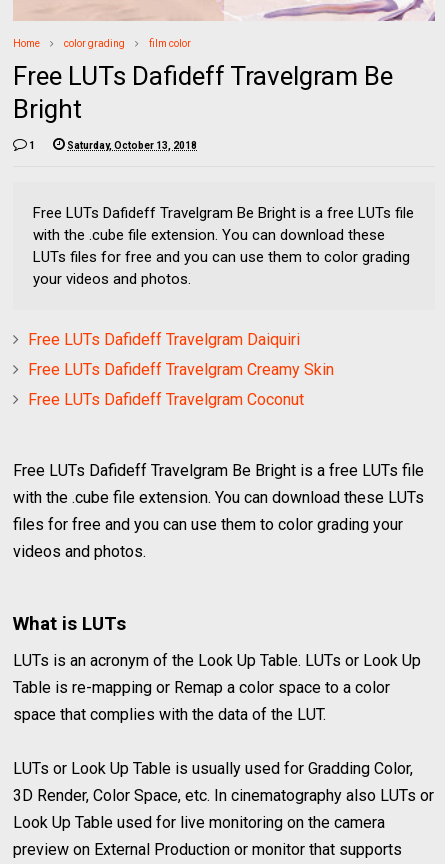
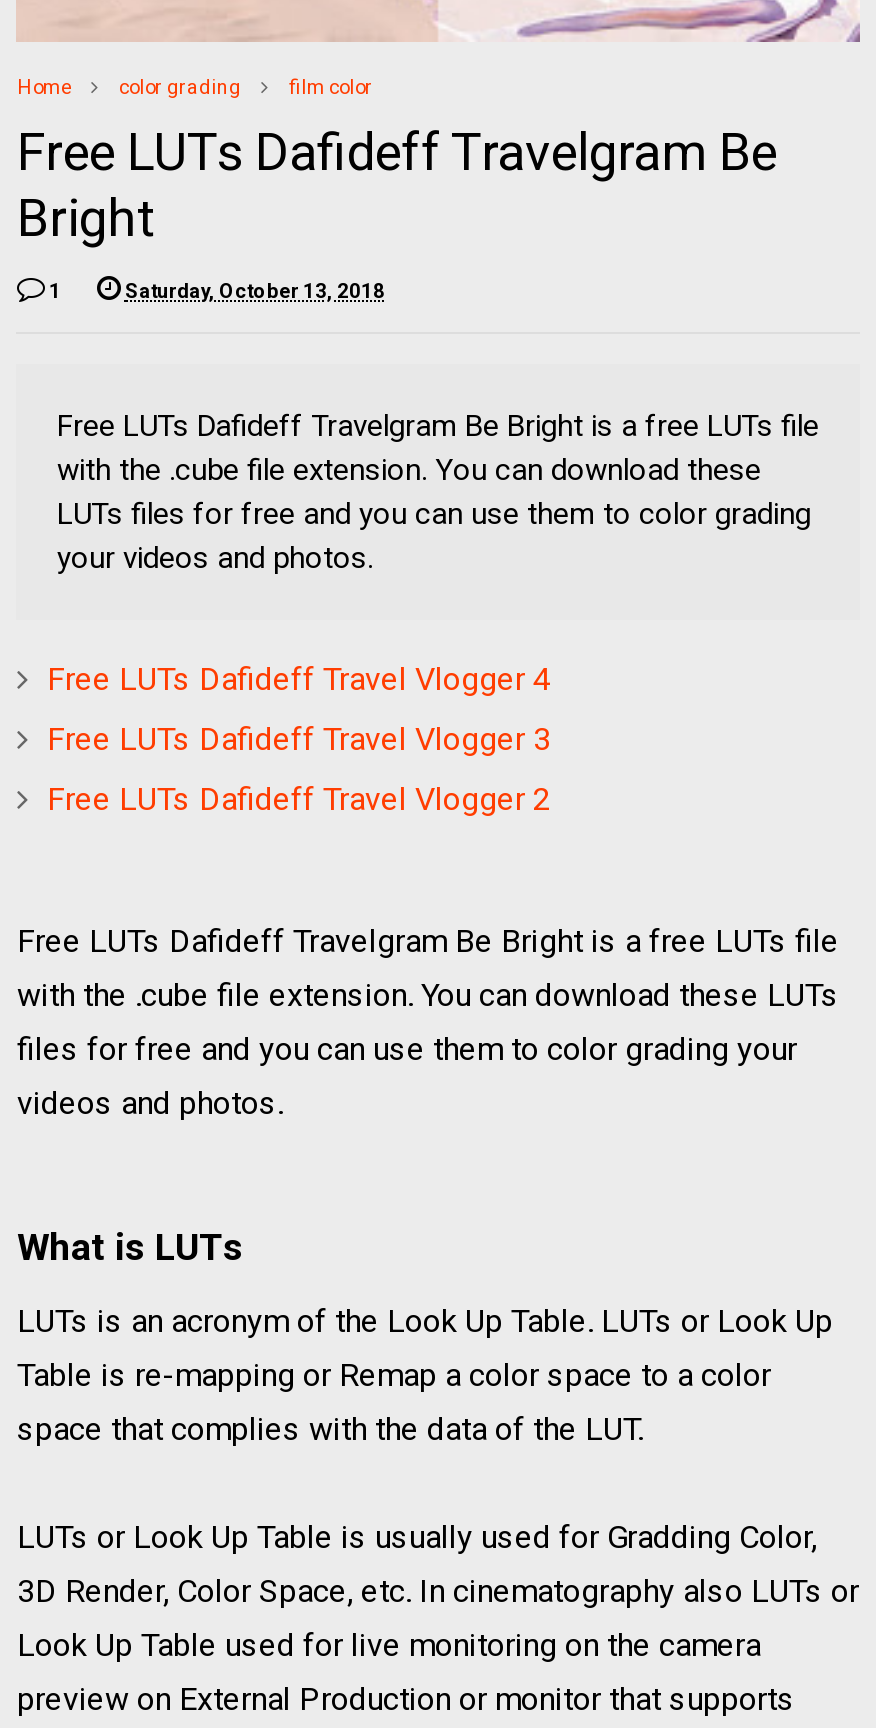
[28,330,300,349] Free LUTs Dafideff Travelgram Daiquiri -> [47,661,551,699] Free LUTs Dafideff Travel Vlogger 4
[28,360,334,379] Free LUTs Dafideff Travelgram Creamy Skin -> [47,721,551,759] Free LUTs Dafideff Travel Vlogger 3
[28,390,304,409] Free LUTs Dafideff Travelgram Coconut -> [47,781,551,819] Free LUTs Dafideff Travel Vlogger 2

